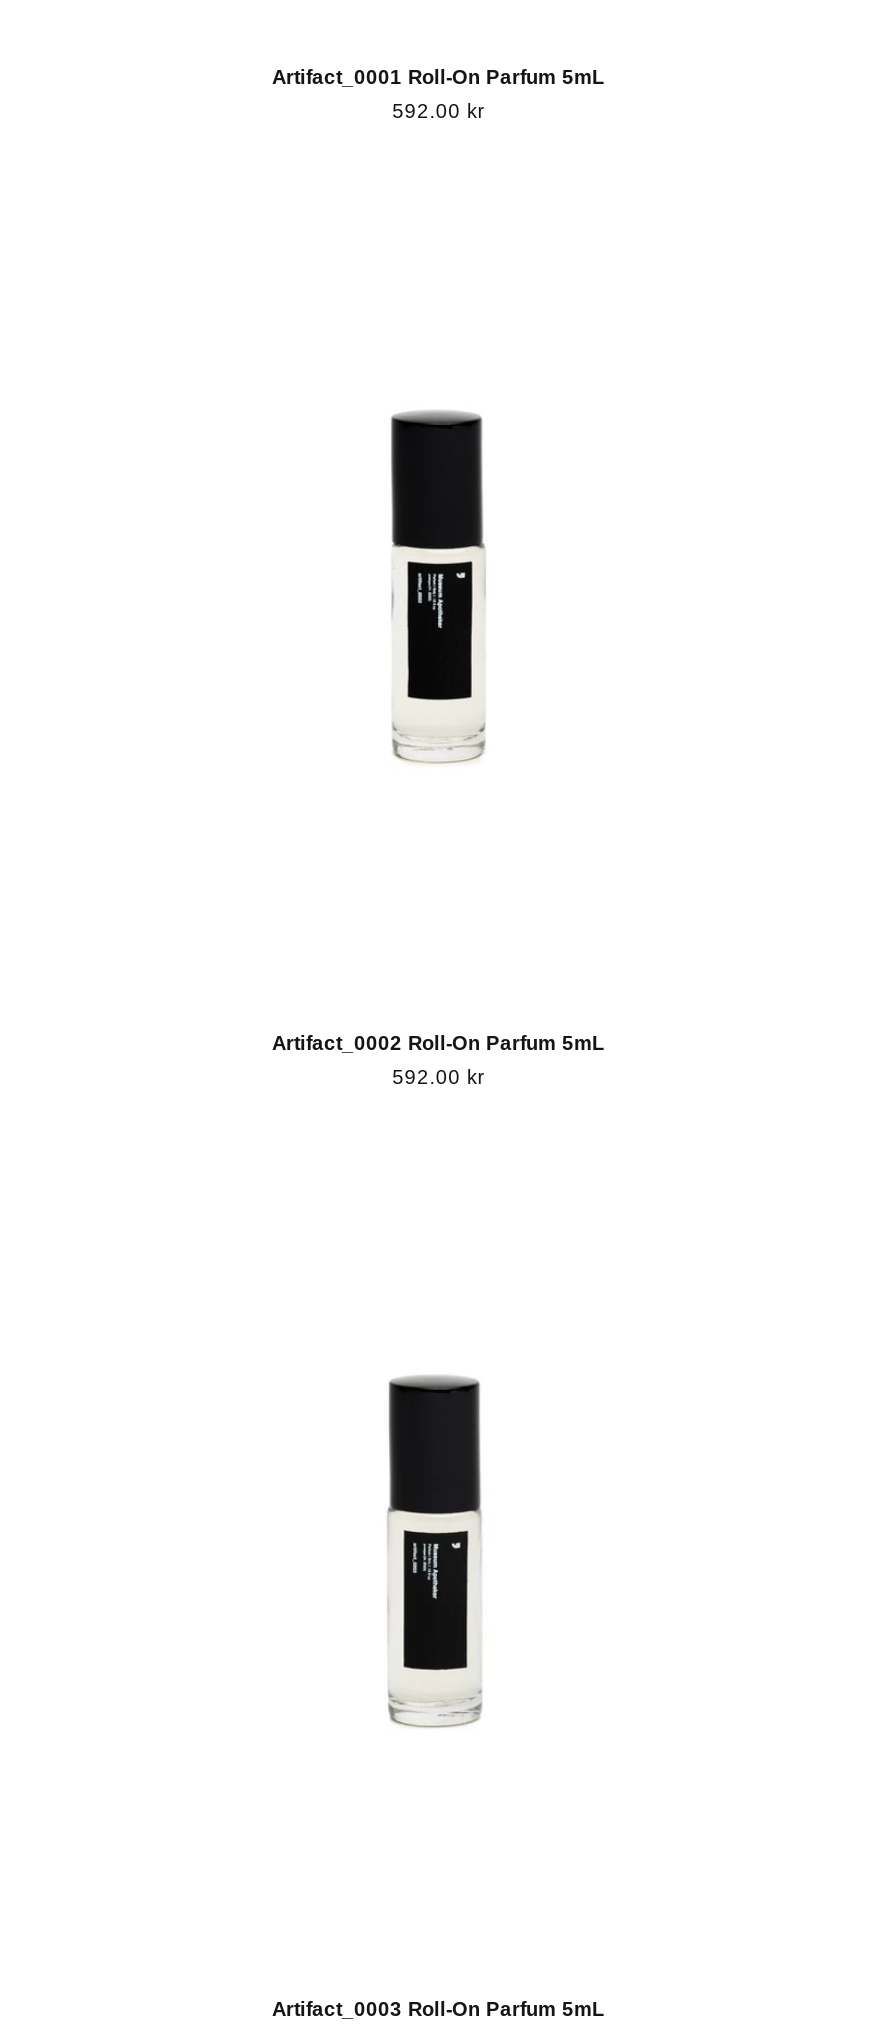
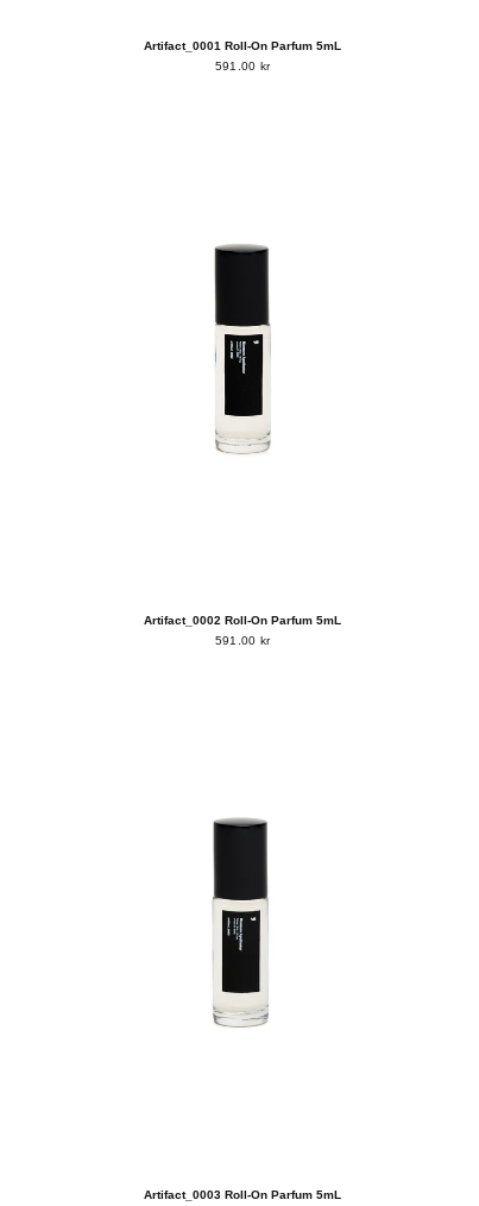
[392,100,484,122] 592.00 kr -> [215,59,270,73] 591.00 kr
[392,1066,484,1088] 592.00 kr -> [215,634,270,647] 591.00 kr

